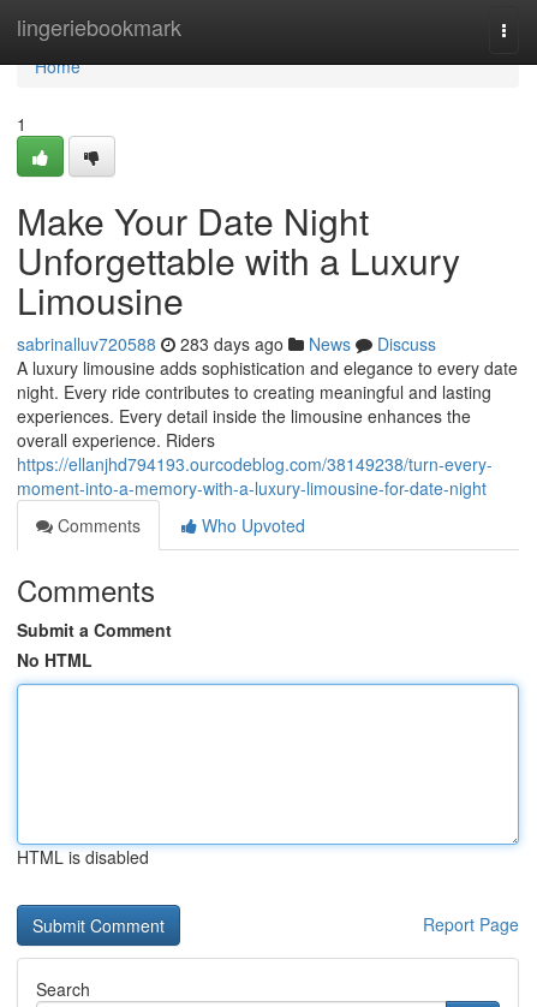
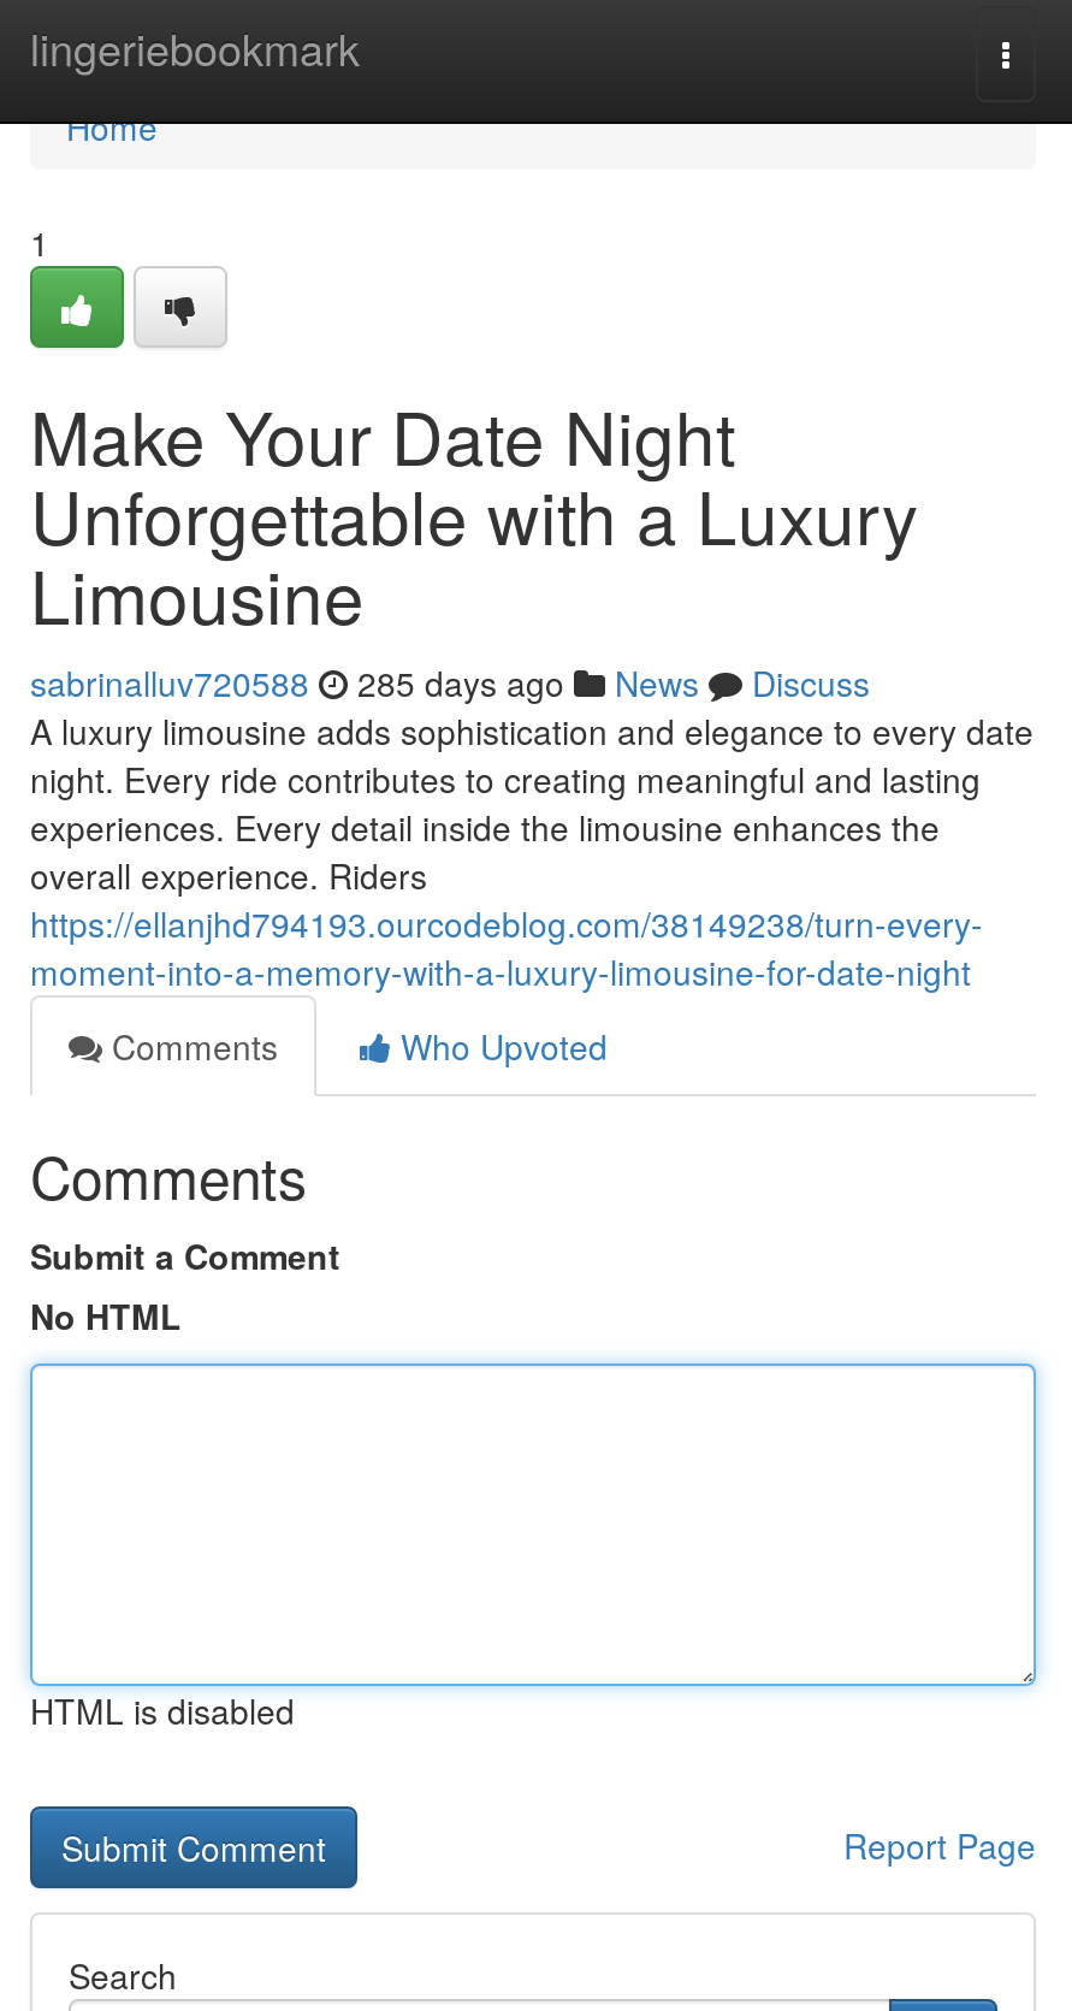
[17,332,436,356] sabrinalluv720588 283 days ago News Discuss -> [30,658,870,706] sabrinalluv720588 285 days ago News Discuss

